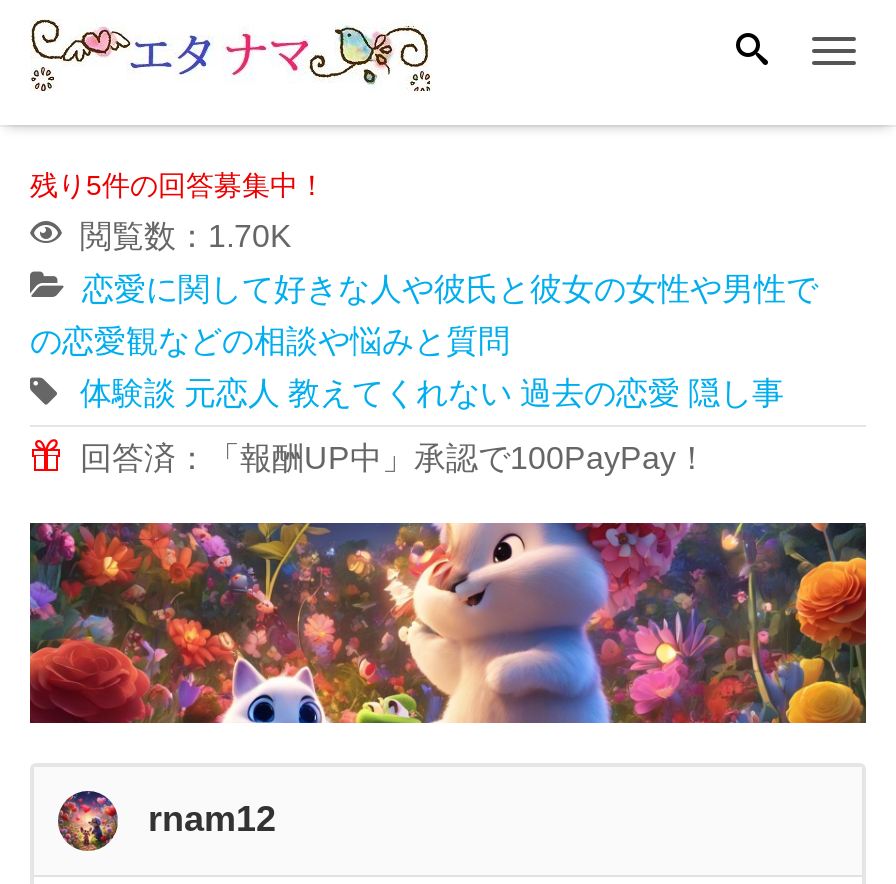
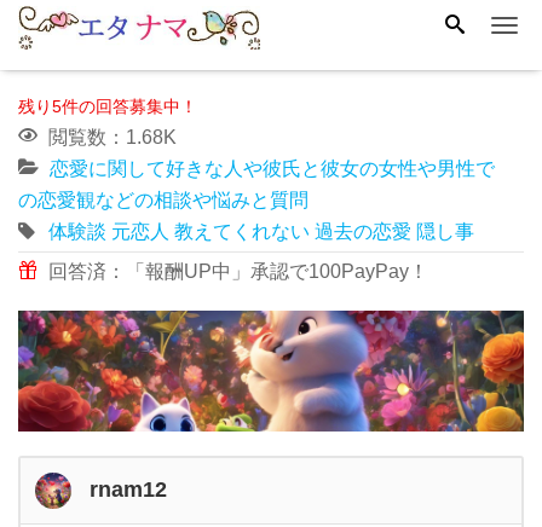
[80,219,292,253] 閲覧数：1.70K -> [48,127,177,147] 閲覧数：1.68K

